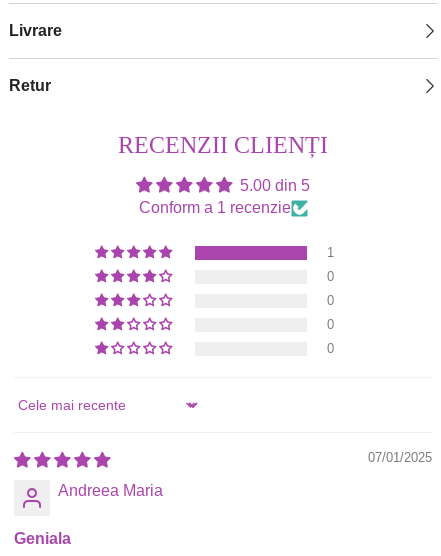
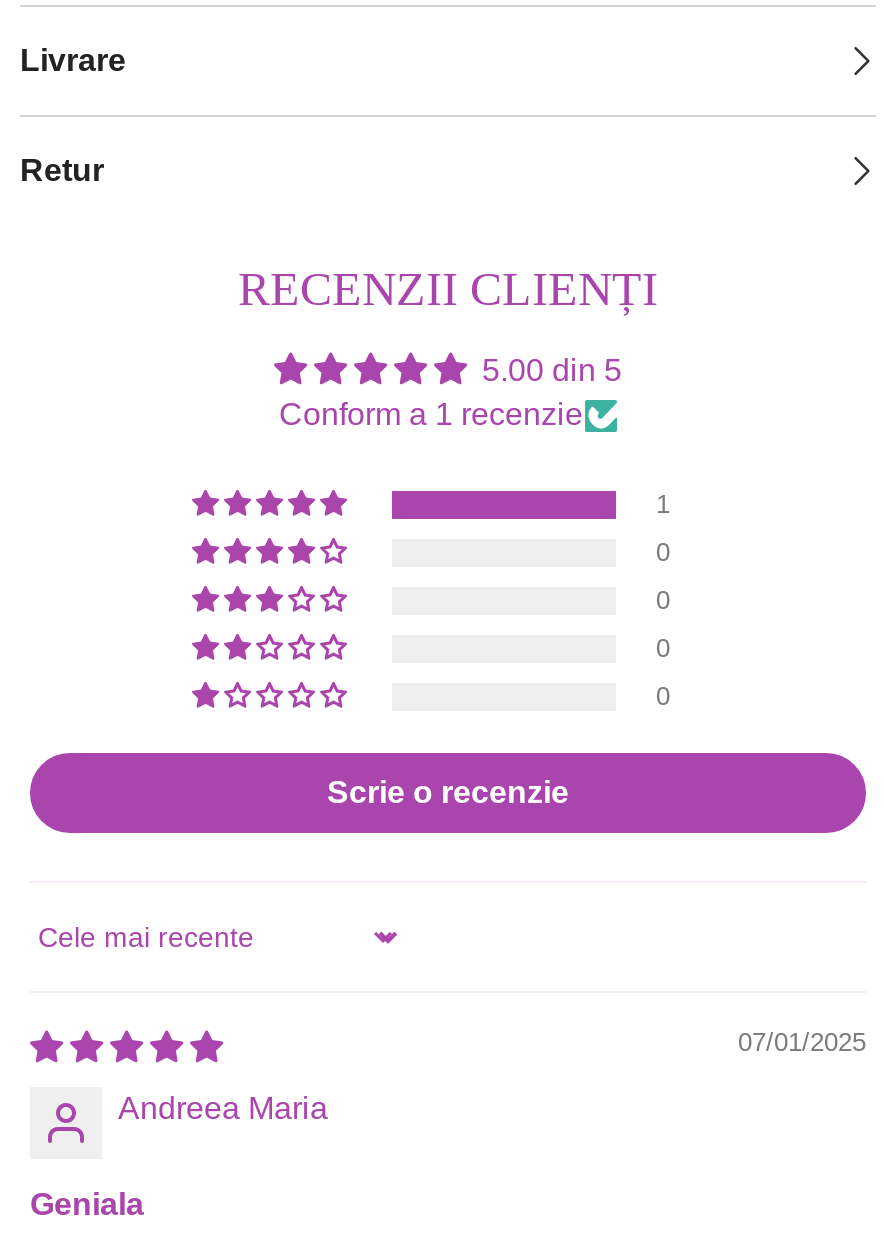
none -> [327,775,569,809] Scrie o recenzie

